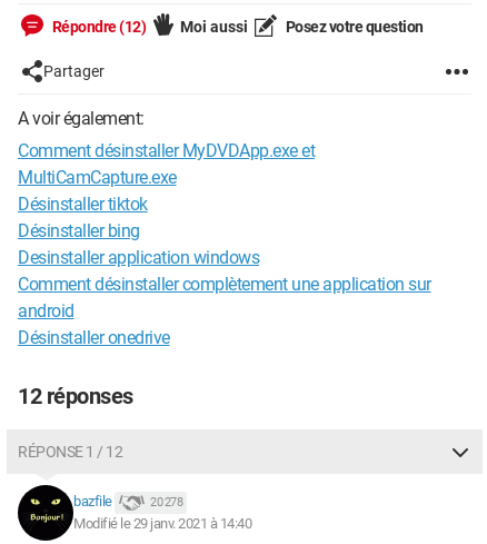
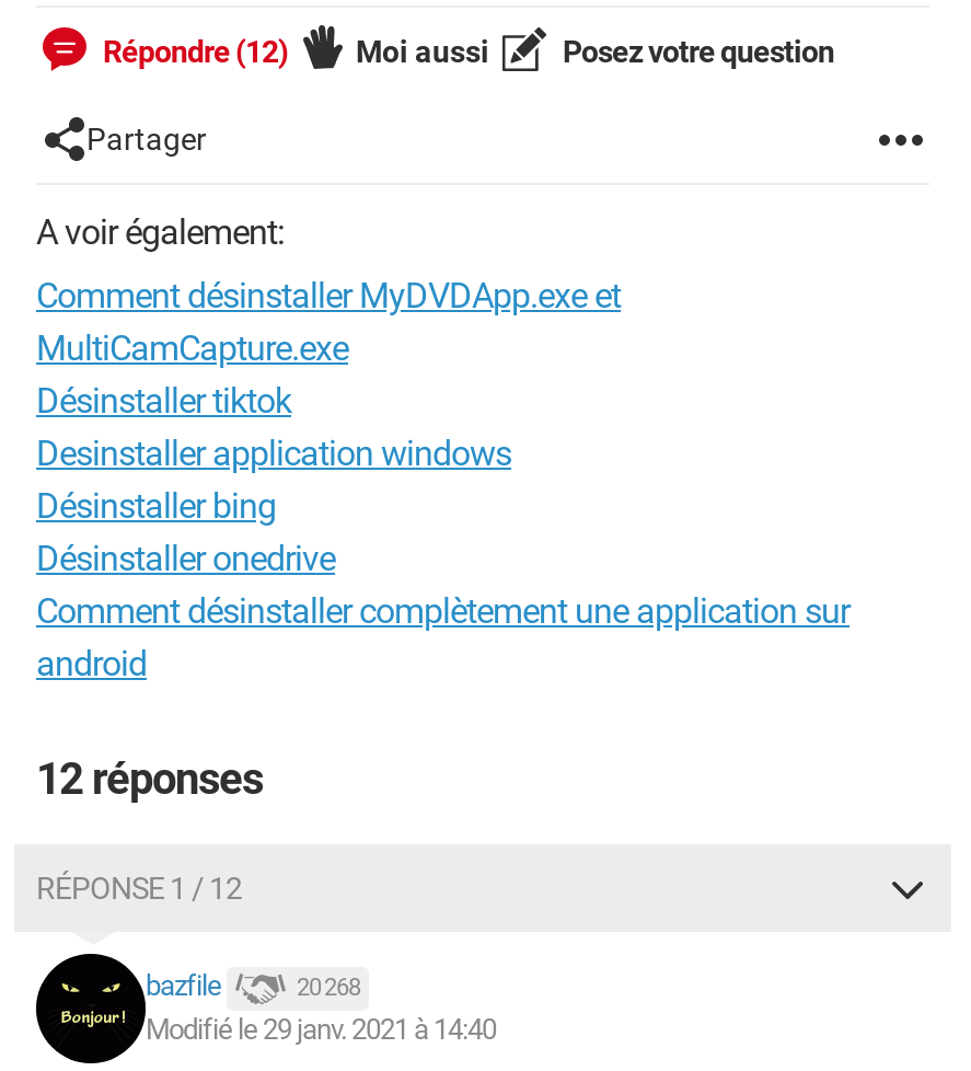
moved [18,220,140,241] -> [36,485,276,527]: Désinstaller bing
moved [18,247,259,268] -> [36,433,511,474]: Desinstaller application windows
moved [18,274,431,322] -> [36,590,849,684]: Comment désinstaller complètement une application sur | android
moved [18,327,170,348] -> [36,538,335,579]: Désinstaller onedrive
[150,495,182,509] 20 278 -> [297,973,360,1002] 20 268

